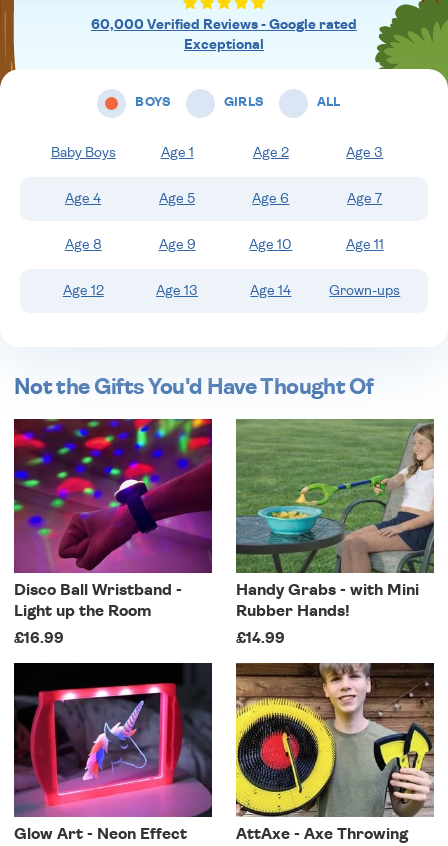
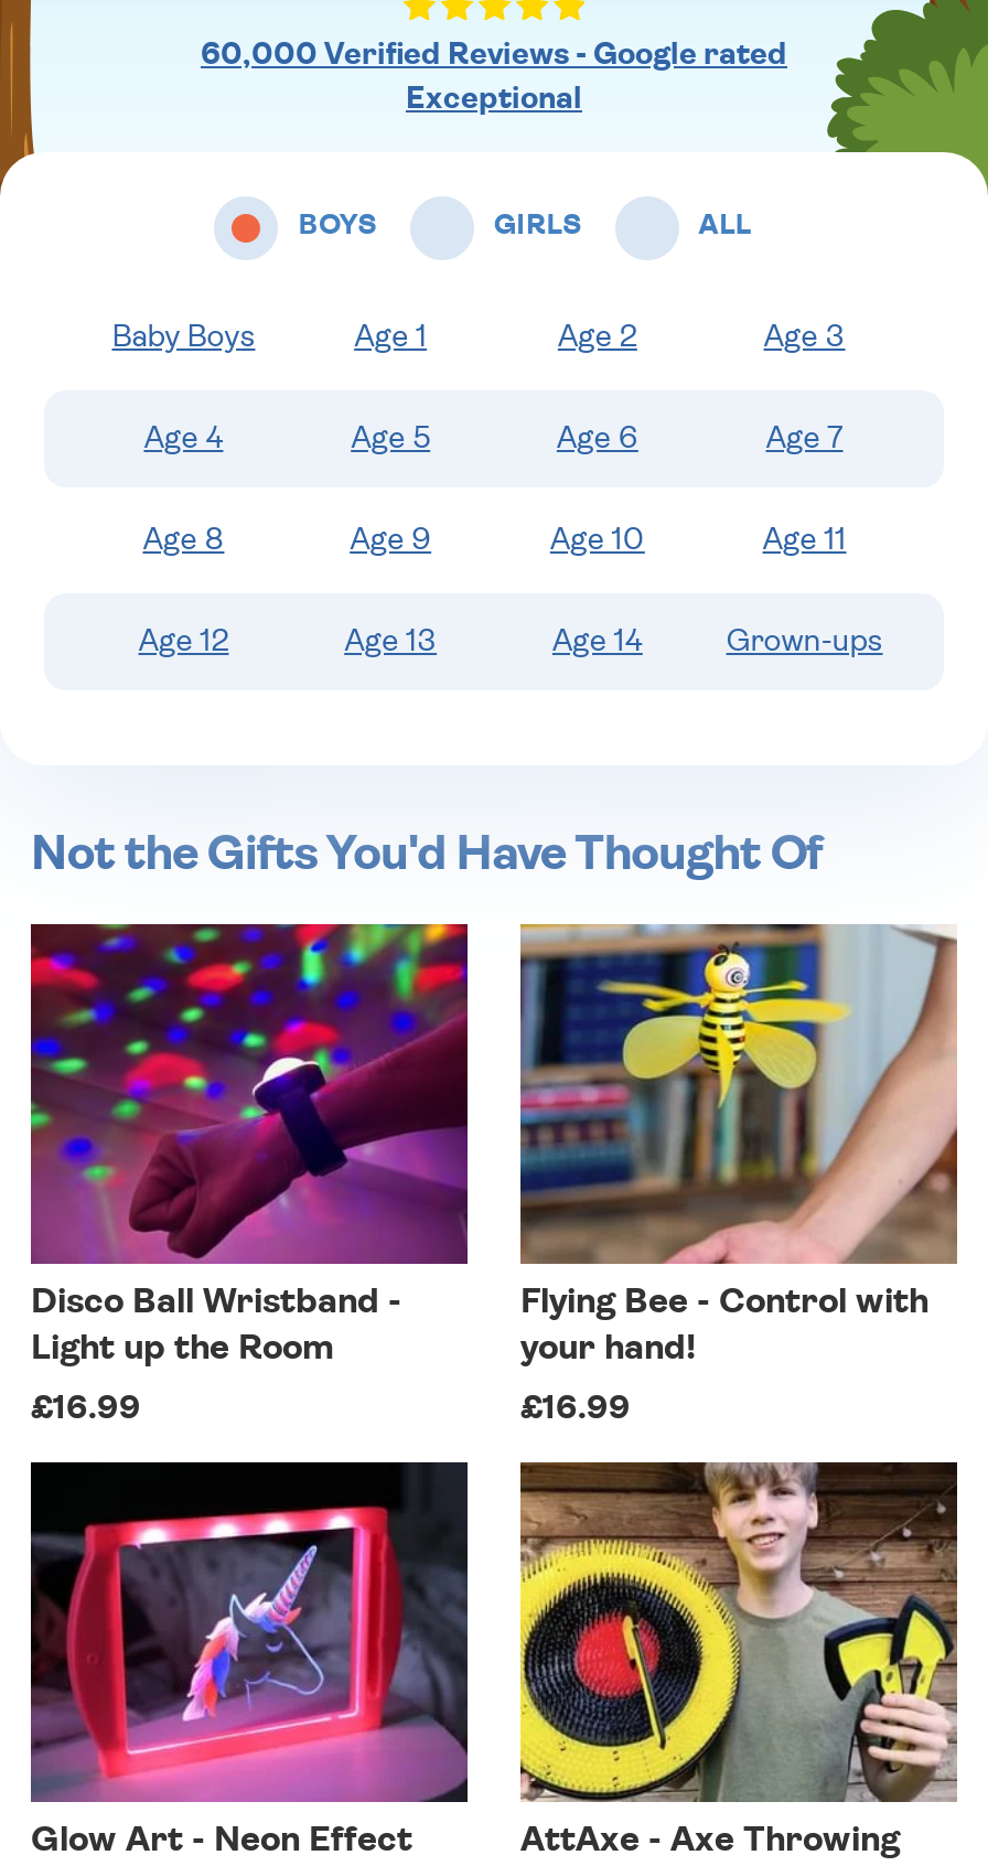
[236,418,435,619] [image] | Handy Grabs - with Mini | Rubber Hands! -> [520,922,957,1366] [image] | Flying Bee - Control with | your hand!
[236,631,285,646] £14.99 -> [520,1392,631,1425] £16.99

